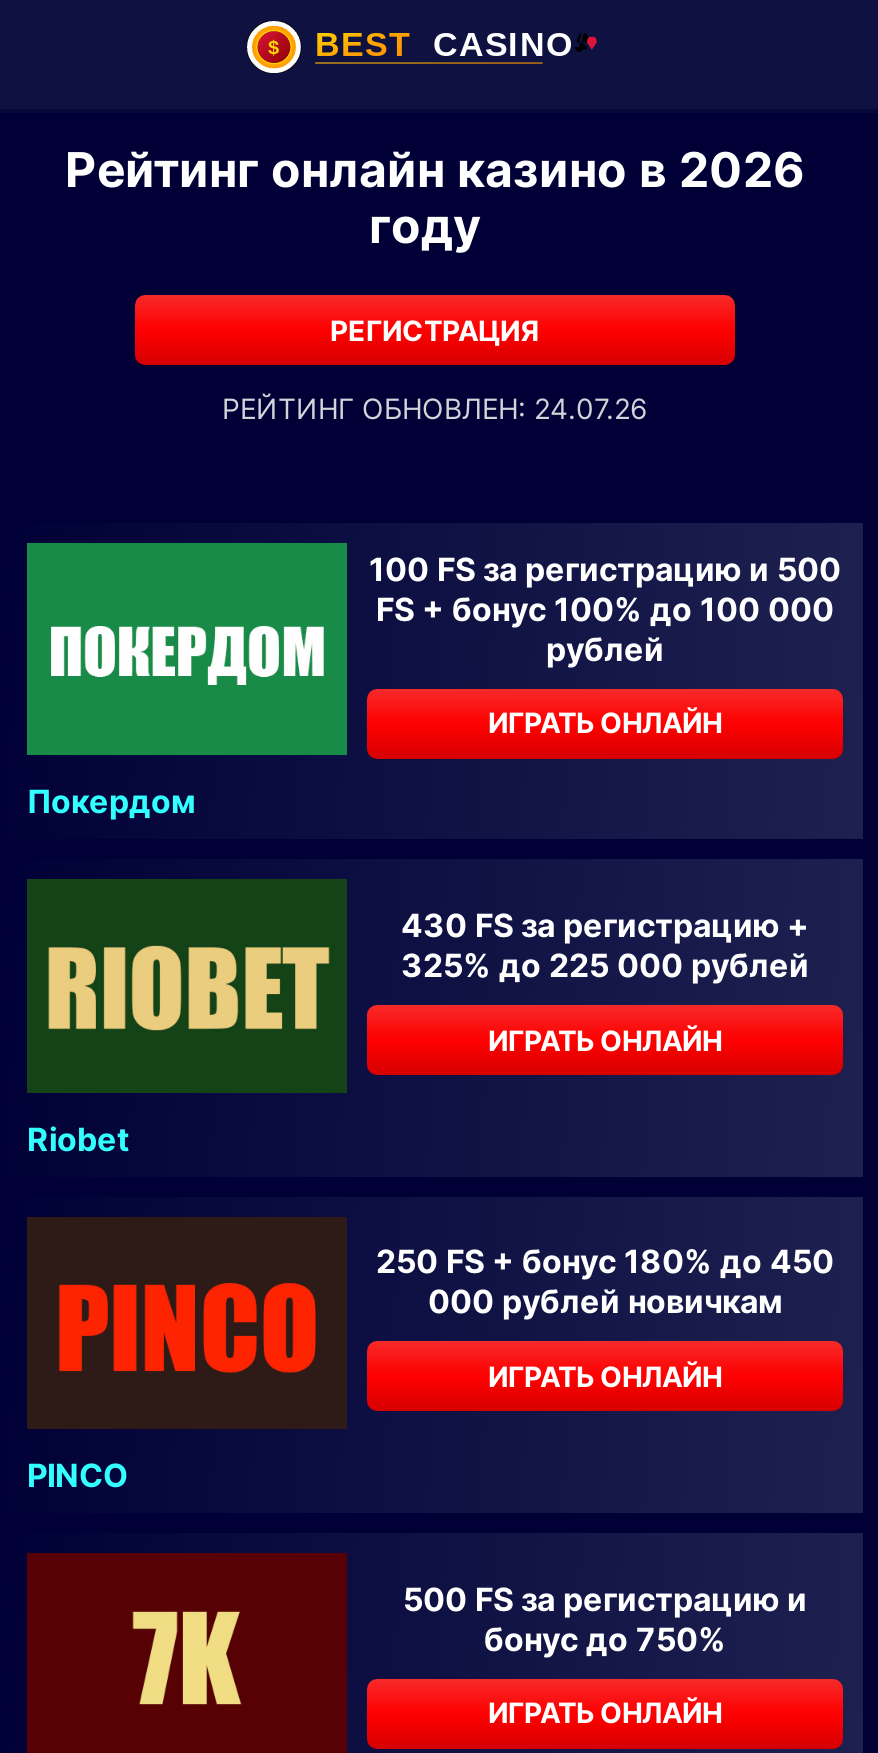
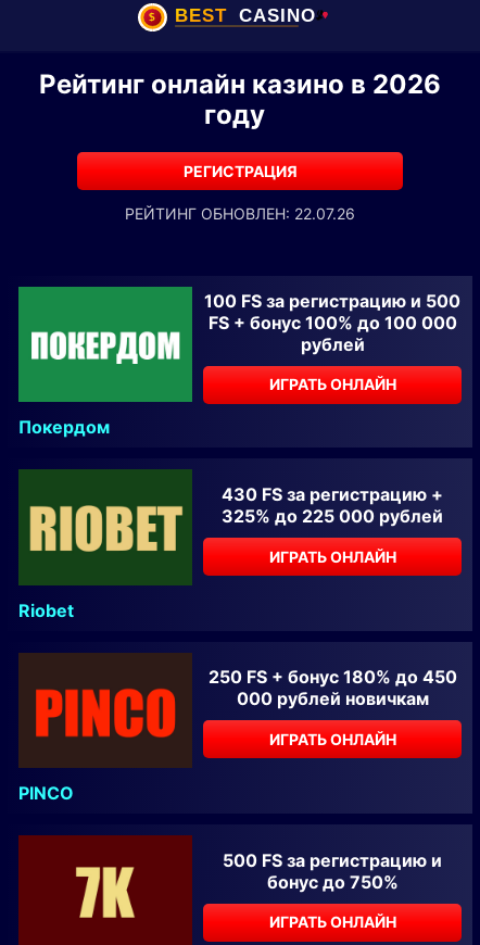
[222,391,648,425] РЕЙТИНГ ОБНОВЛЕН: 24.07.26 -> [125,204,355,223] РЕЙТИНГ ОБНОВЛЕН: 22.07.26

